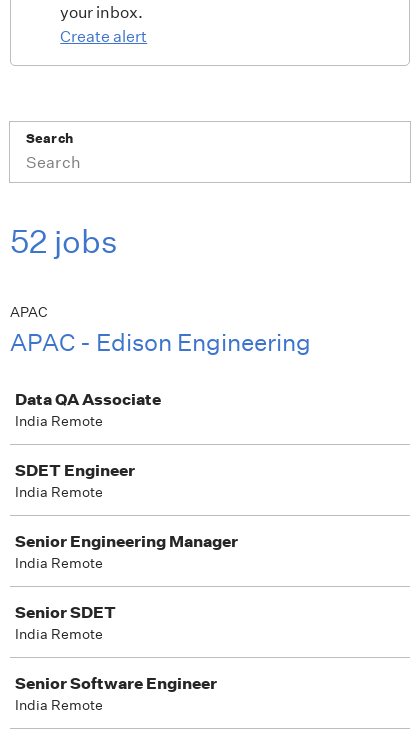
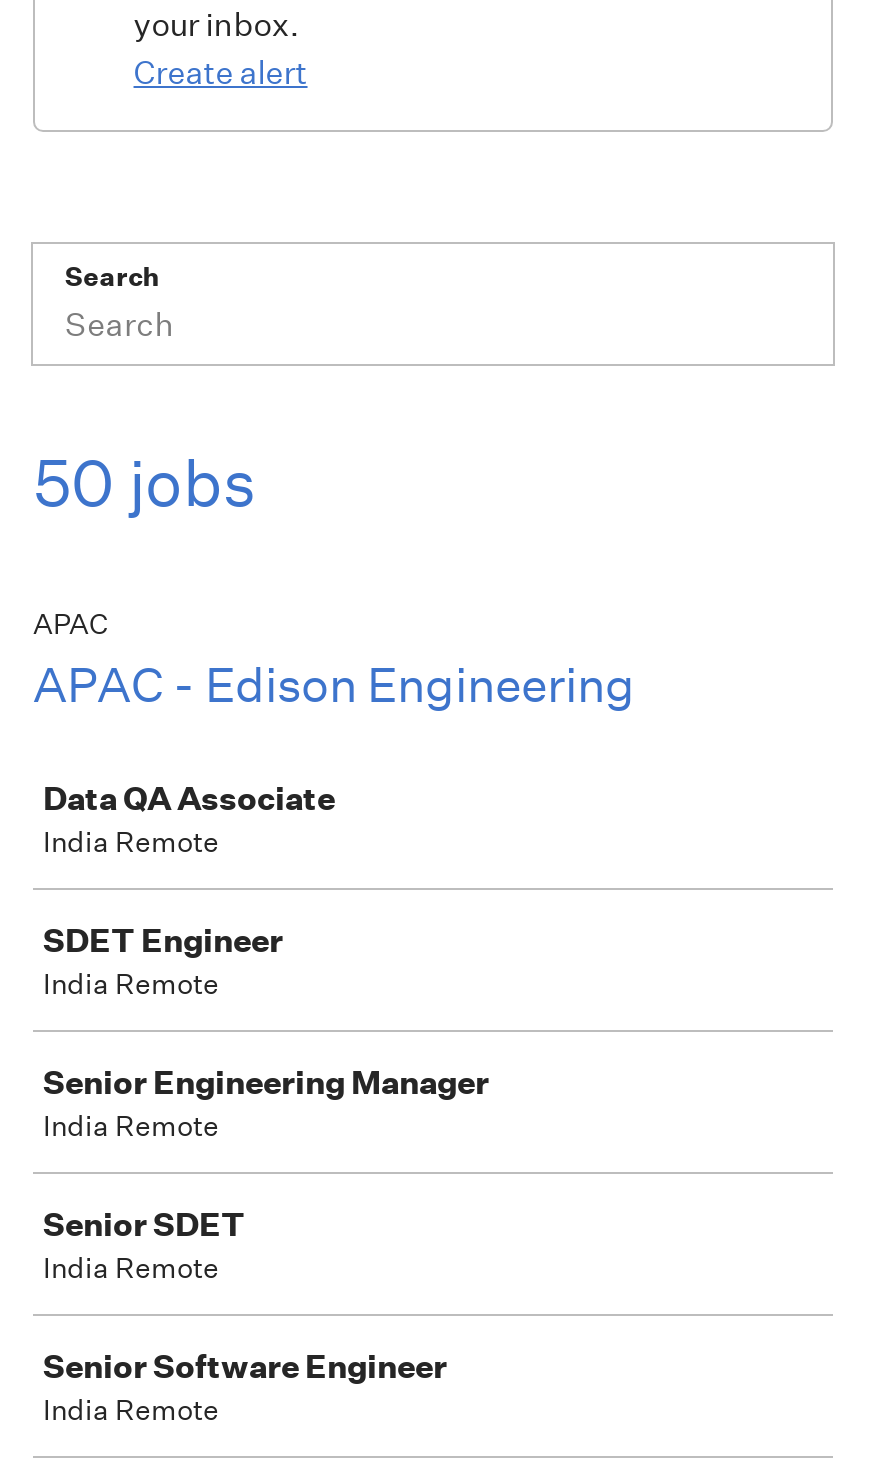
[10,222,118,261] 52 jobs -> [33,444,257,522] 50 jobs

